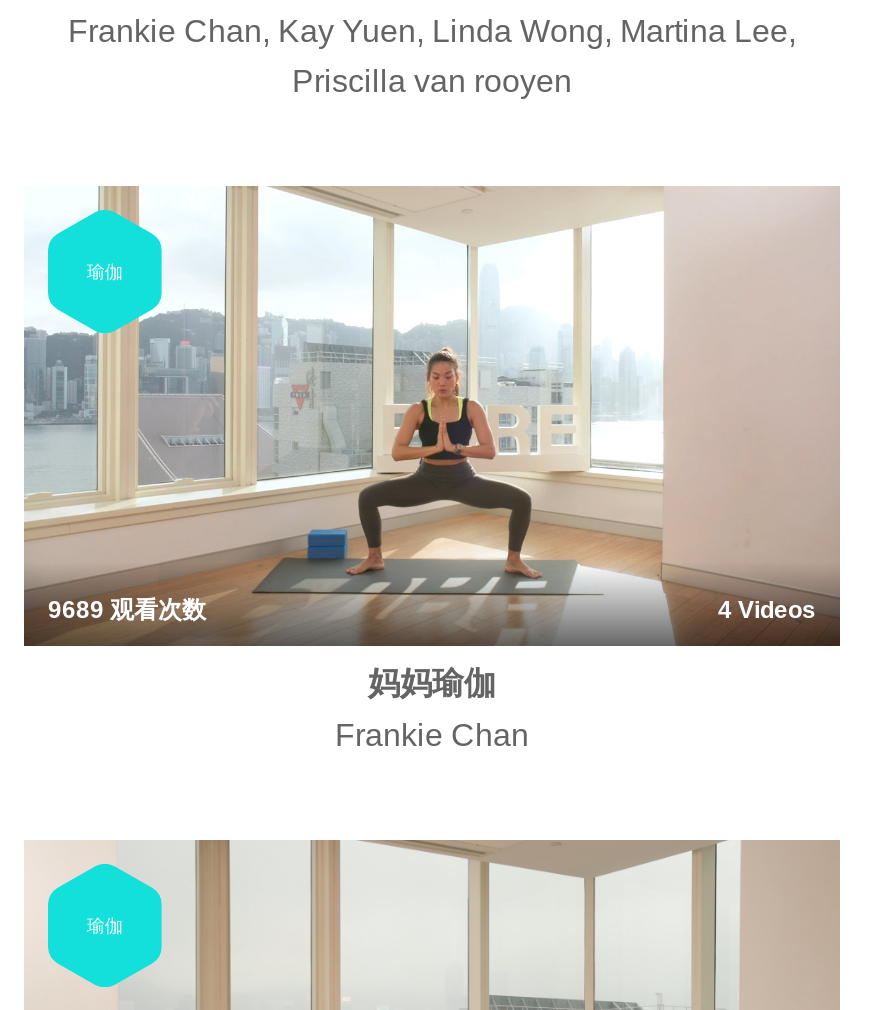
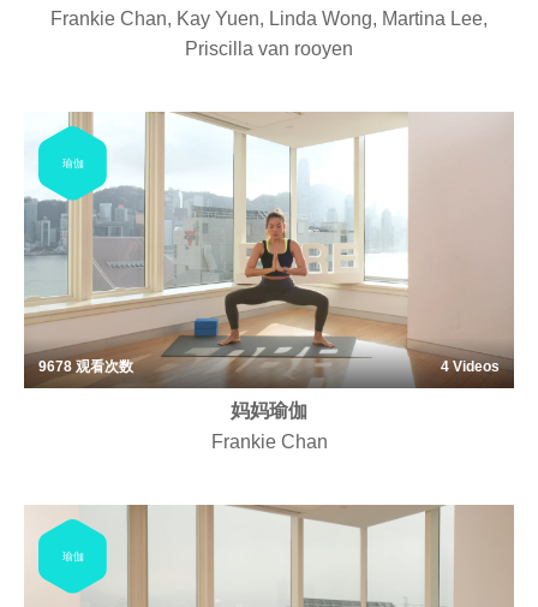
[48,595,206,623] 9689观看次数 -> [38,358,133,374] 9678观看次数

